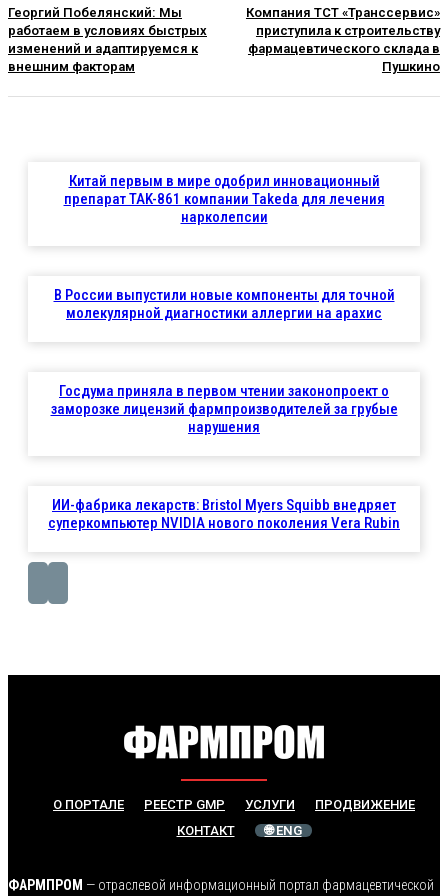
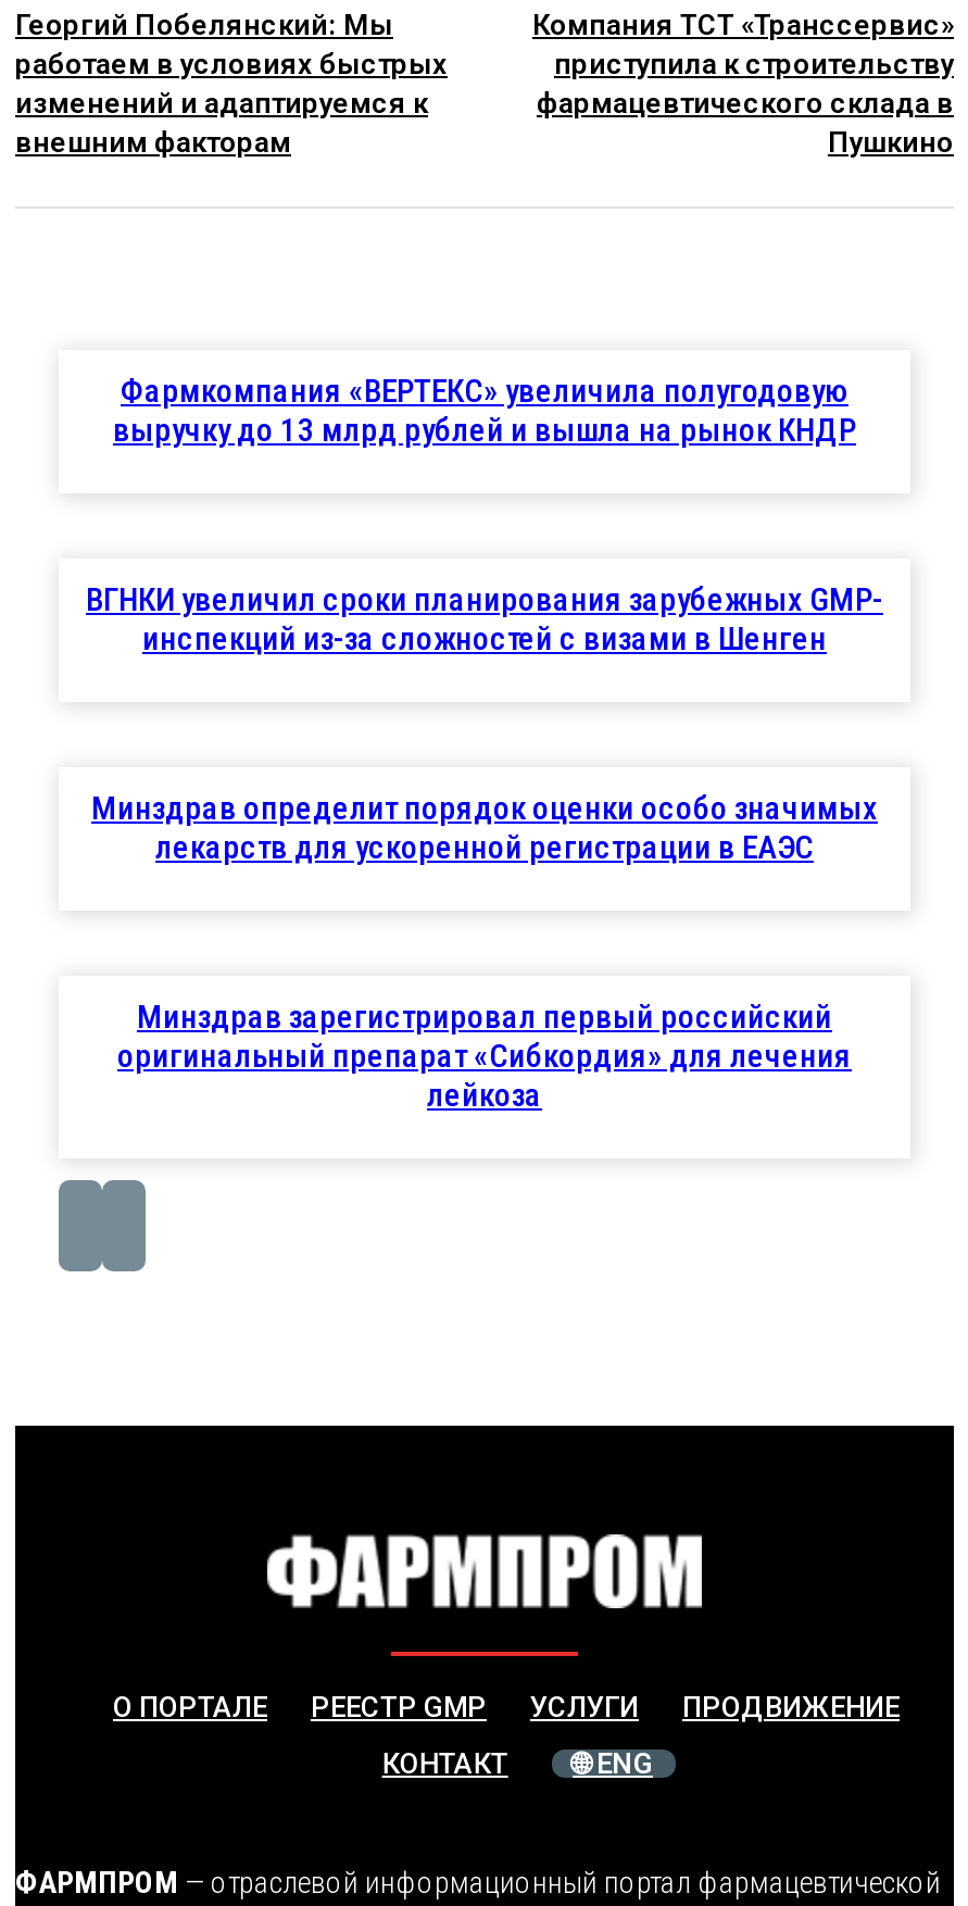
[63,172,384,226] Китай первым в мире одобрил инновационный | препарат TAK-861 компании Takeda для лечения | нарколепсии -> [113,372,856,451] Фармкомпания «ВЕРТЕКС» увеличила полугодовую | выручку до 13 млрд рублей и вышла на рынок КНДР
[53,286,394,322] В России выпустили новые компоненты для точной | молекулярной диагностики аллергии на арахис -> [86,581,883,659] ВГНКИ увеличил сроки планирования зарубежных GMP- | инспекций из-за сложностей с визами в Шенген
[50,382,397,436] Госдума приняла в первом чтении законопроект о | заморозке лицензий фармпроизводителей за грубые | нарушения -> [91,790,878,868] Минздрав определит порядок оценки особо значимых | лекарств для ускоренной регистрации в ЕАЭС
[48,496,400,532] ИИ-фабрика лекарств: Bristol Myers Squibb внедряет | суперкомпьютер NVIDIA нового поколения Vera Rubin -> [117,998,852,1116] Минздрав зарегистрировал первый российский | оригинальный препарат «Сибкордия» для лечения | лейкоза

